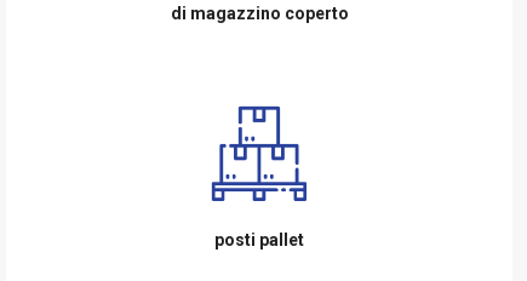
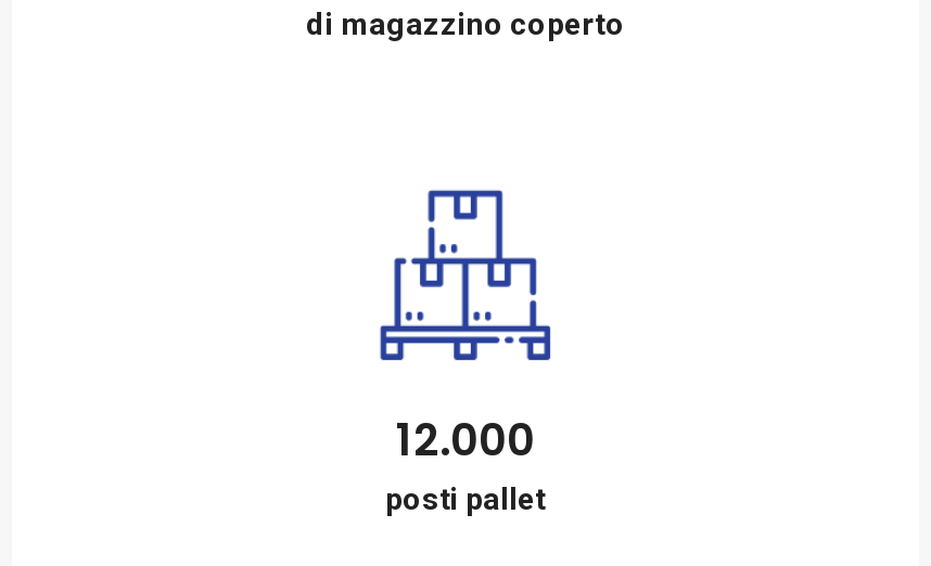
none -> [396,410,535,471] 12.000

